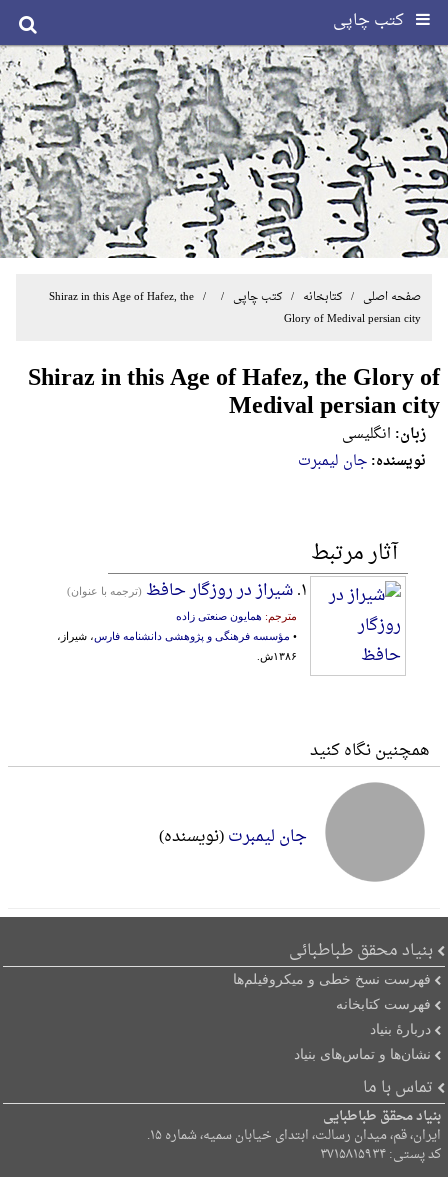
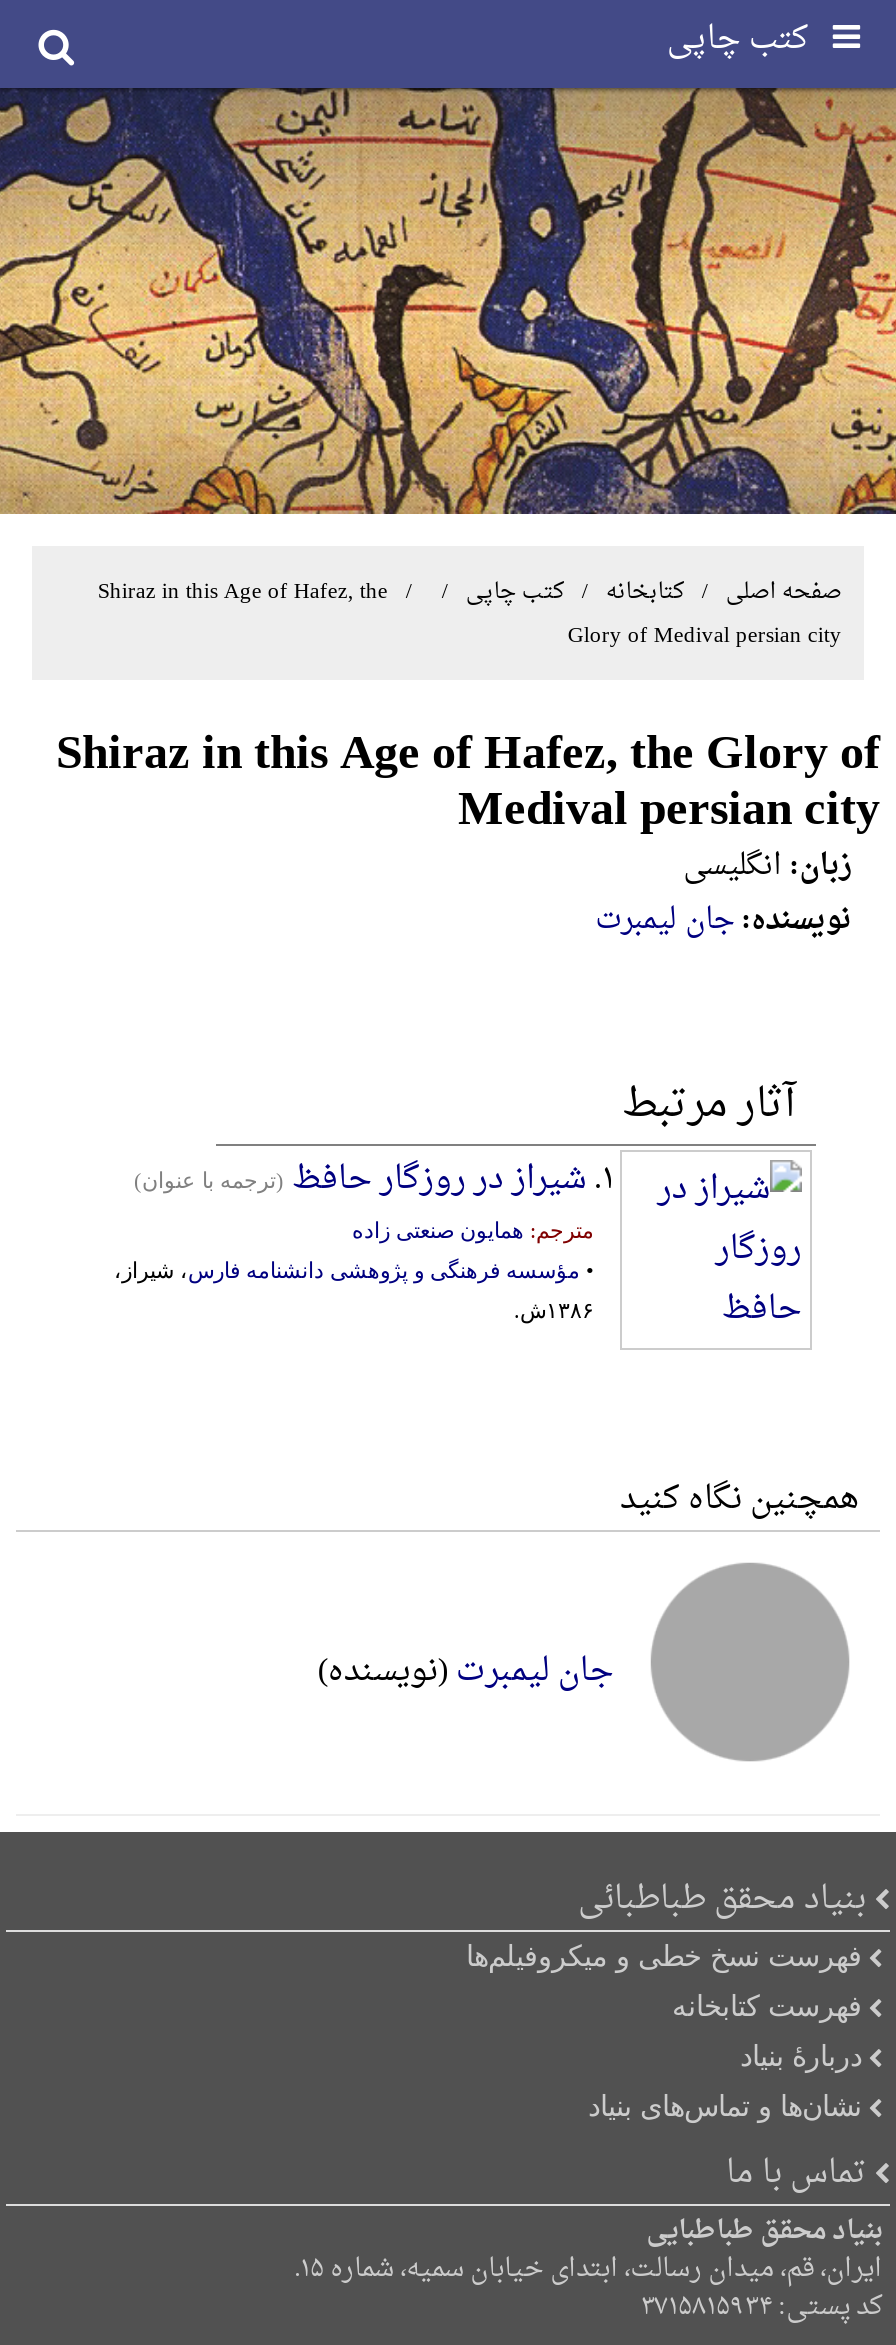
[3,44,445,259] [image] -> [6,86,890,516] [image]

